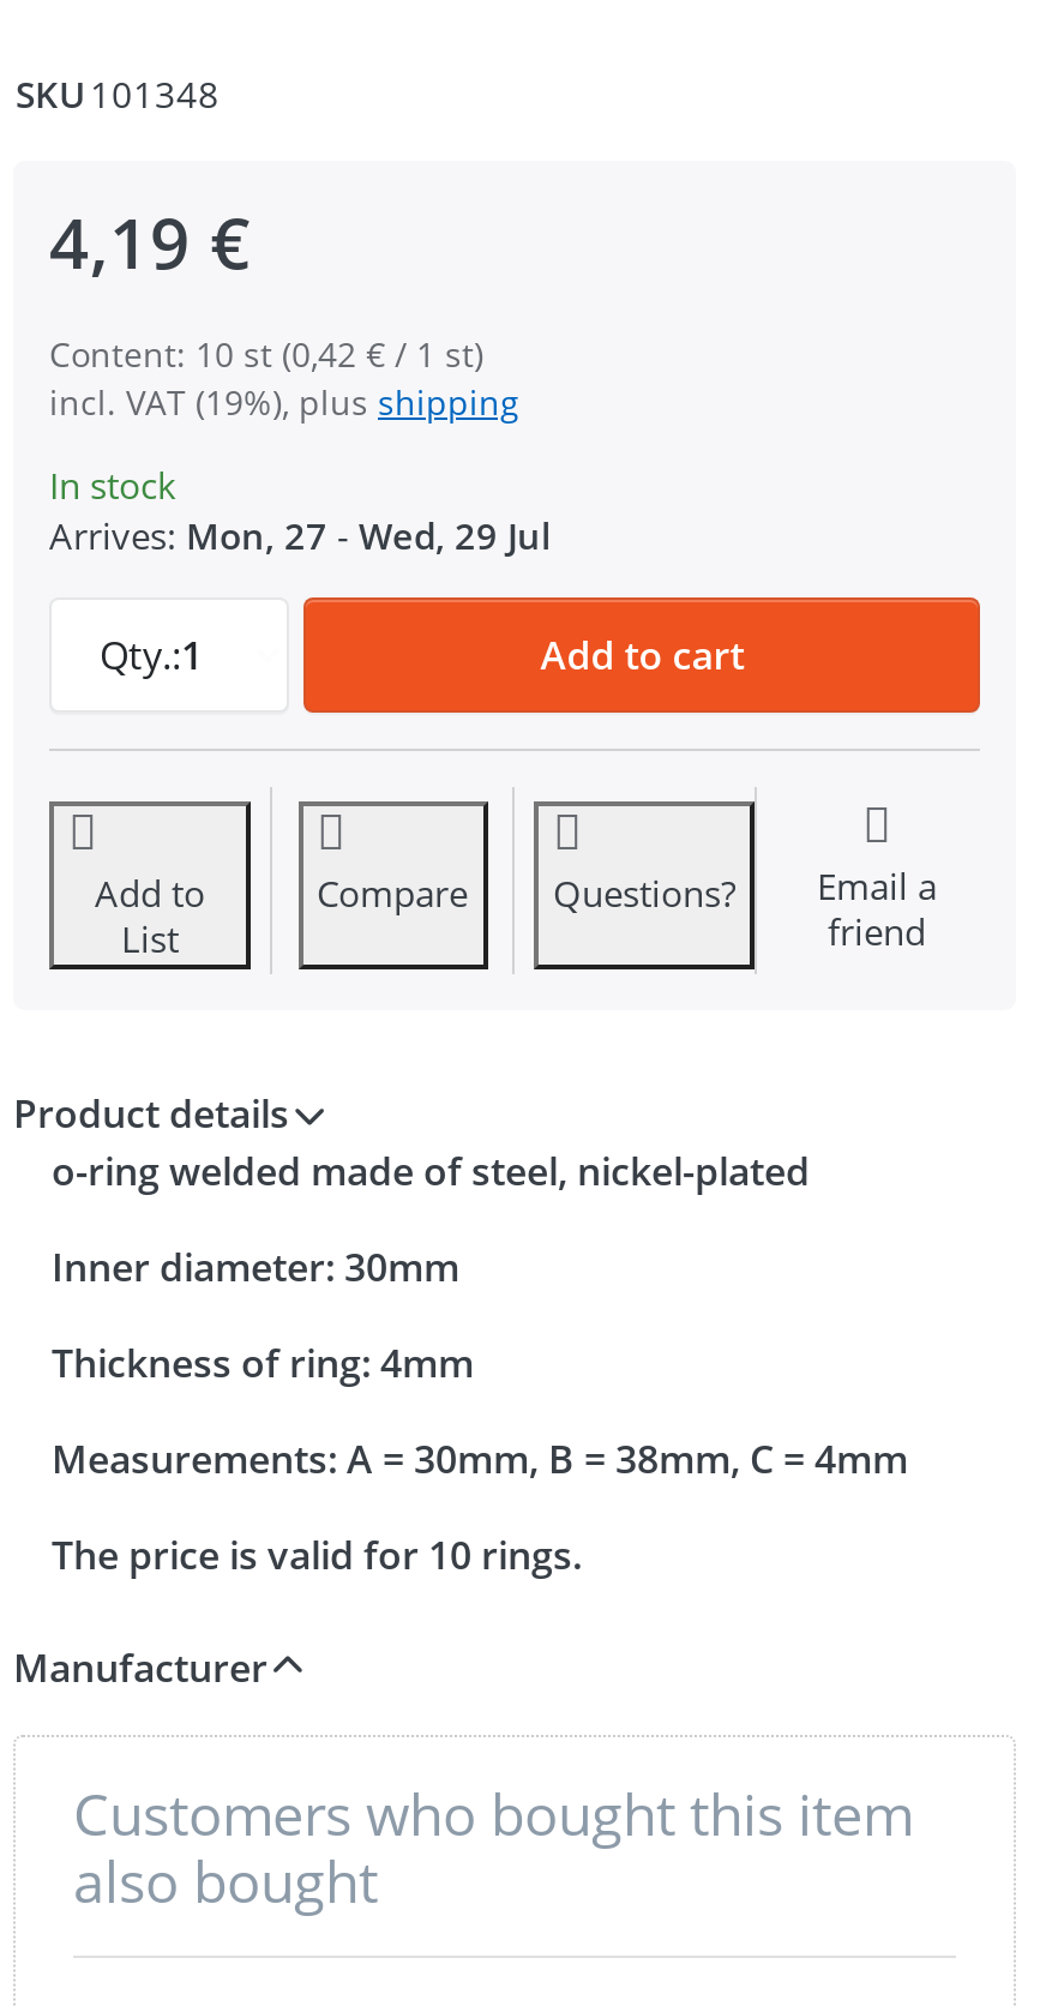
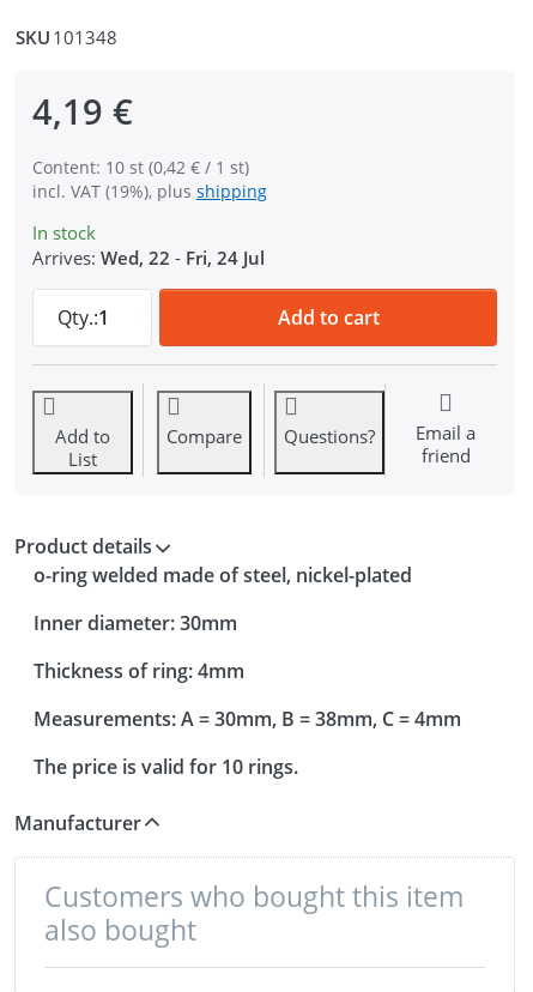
[49,512,551,560] Arrives: Mon, 27 - Wed, 29 Jul -> [32,246,265,270] Arrives: Wed, 22 - Fri, 24 Jul

